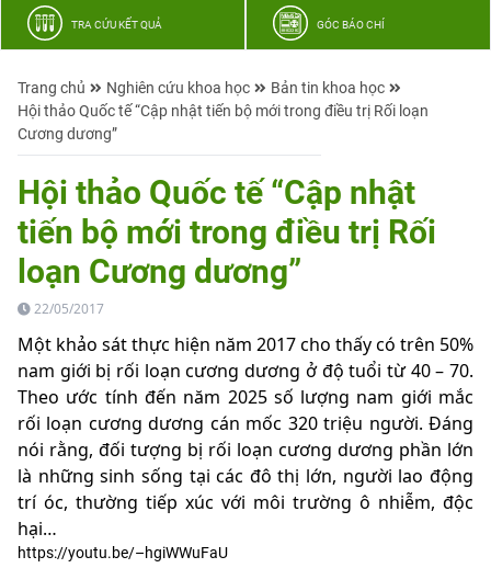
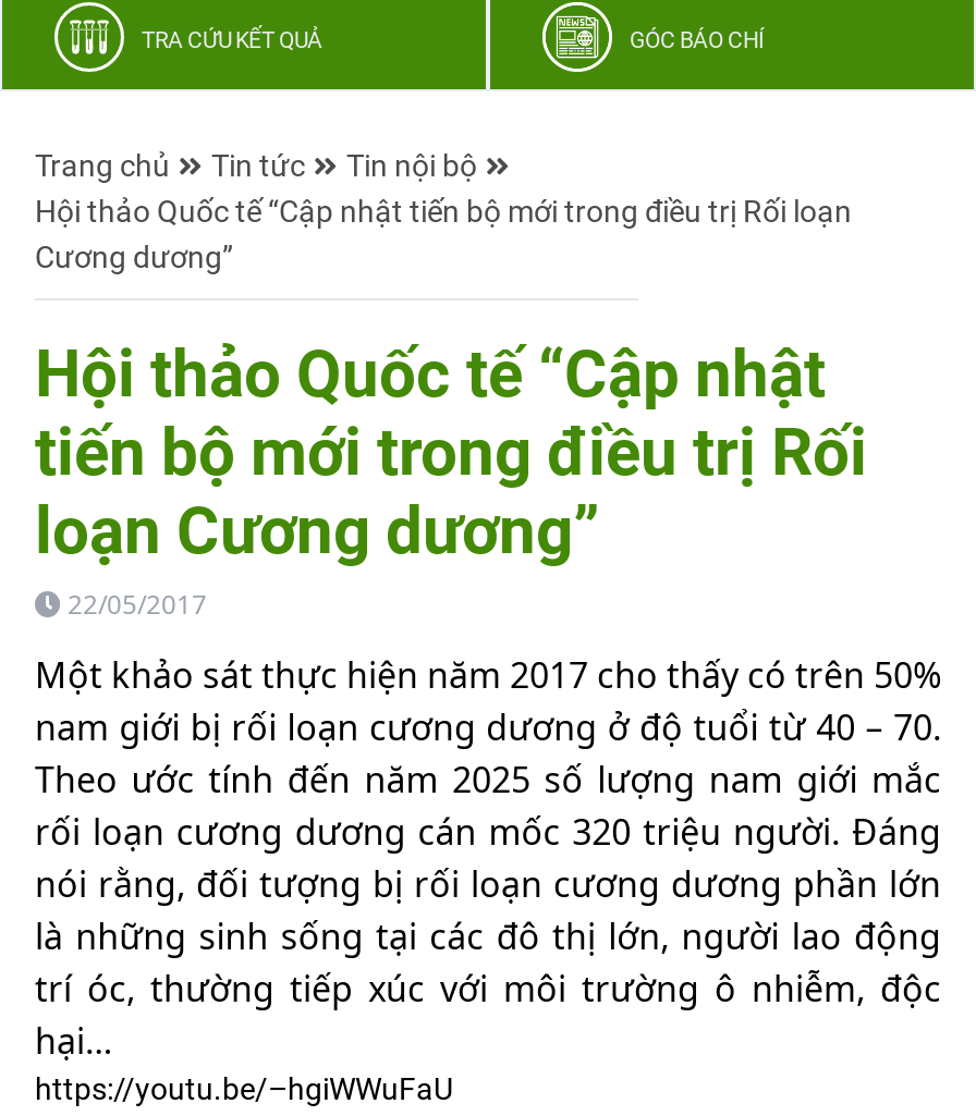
[106,78,385,96] Nghiên cứu khoa học | Bản tin khoa học -> [211,147,477,182] Tin tức | Tin nội bộ

